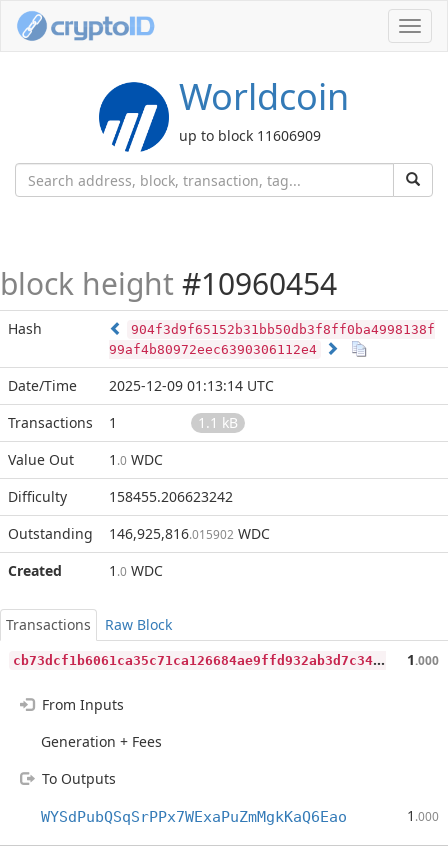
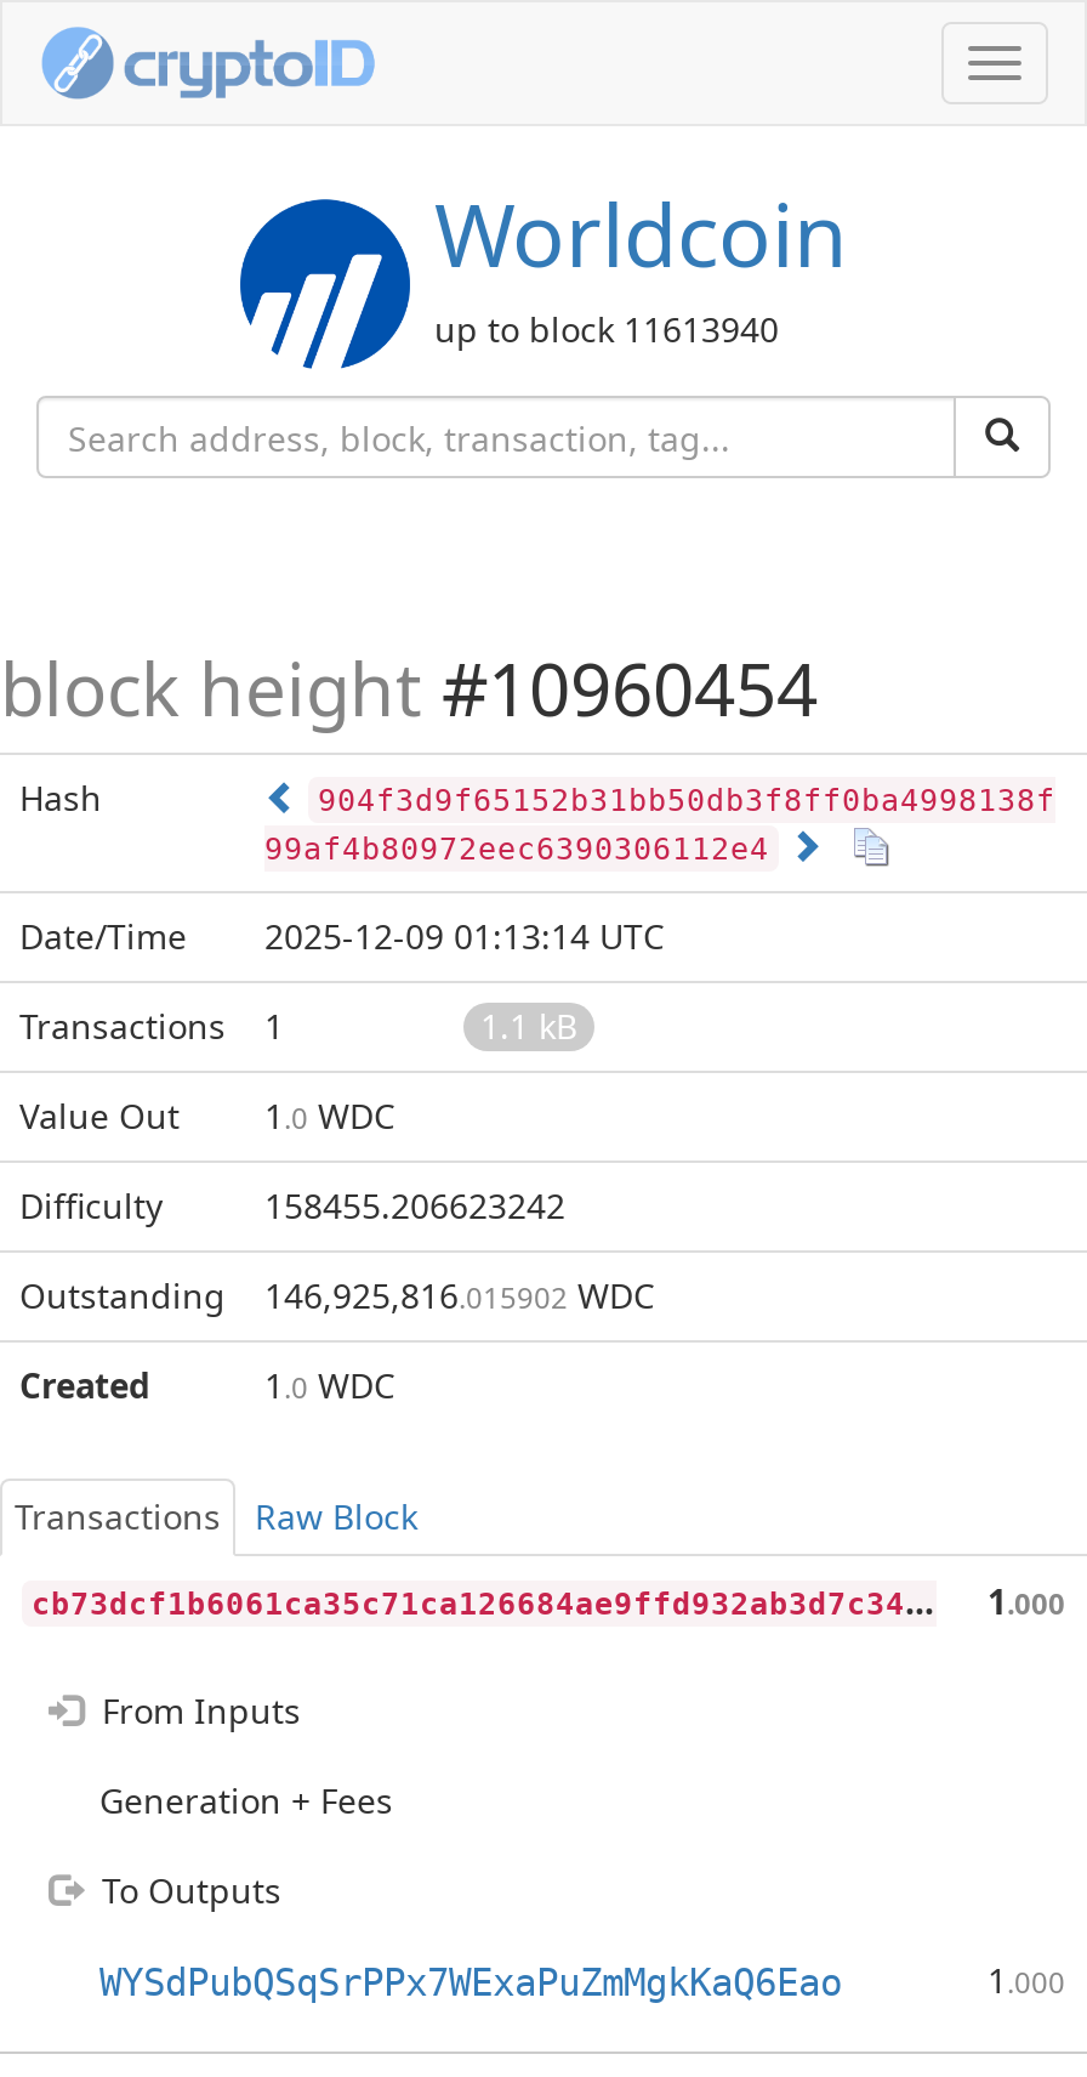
[179,126,321,145] up to block 11606909 -> [434,306,779,352] up to block 11613940

